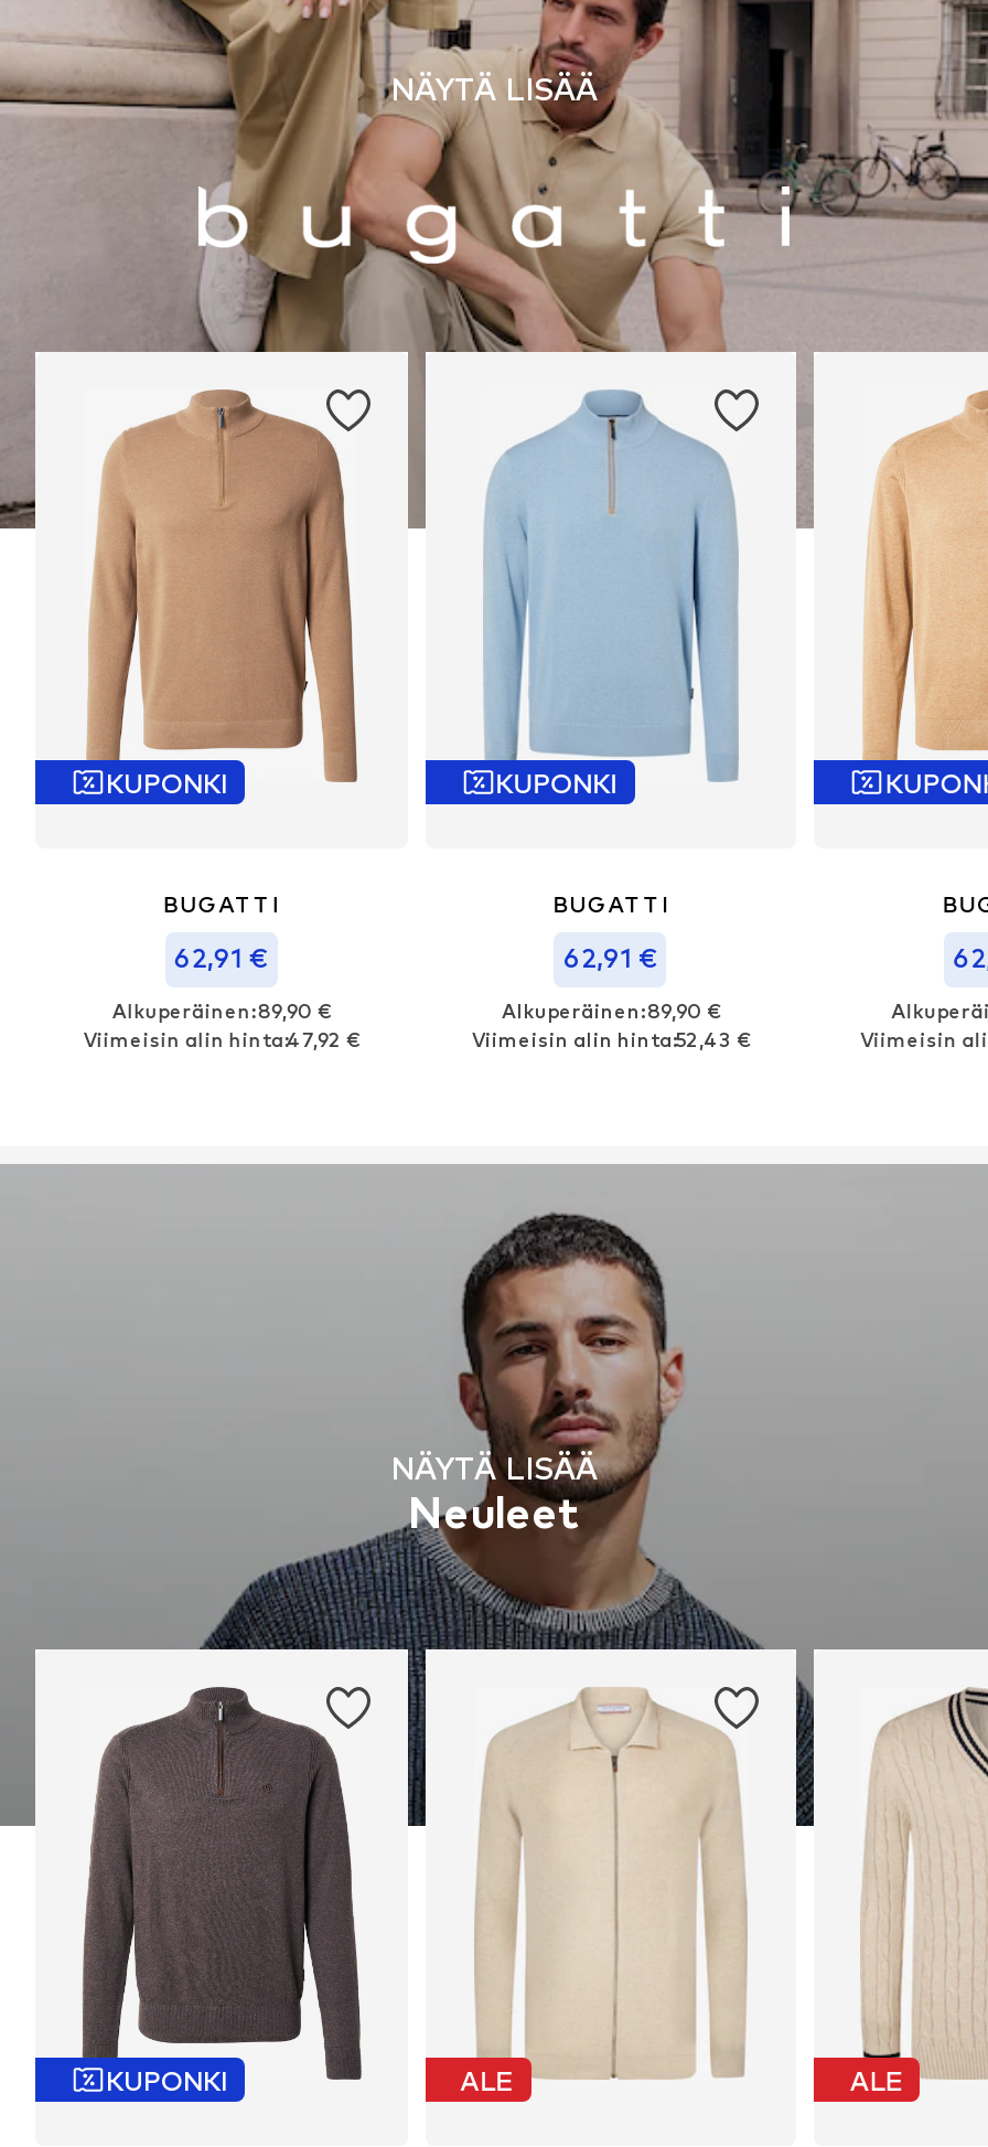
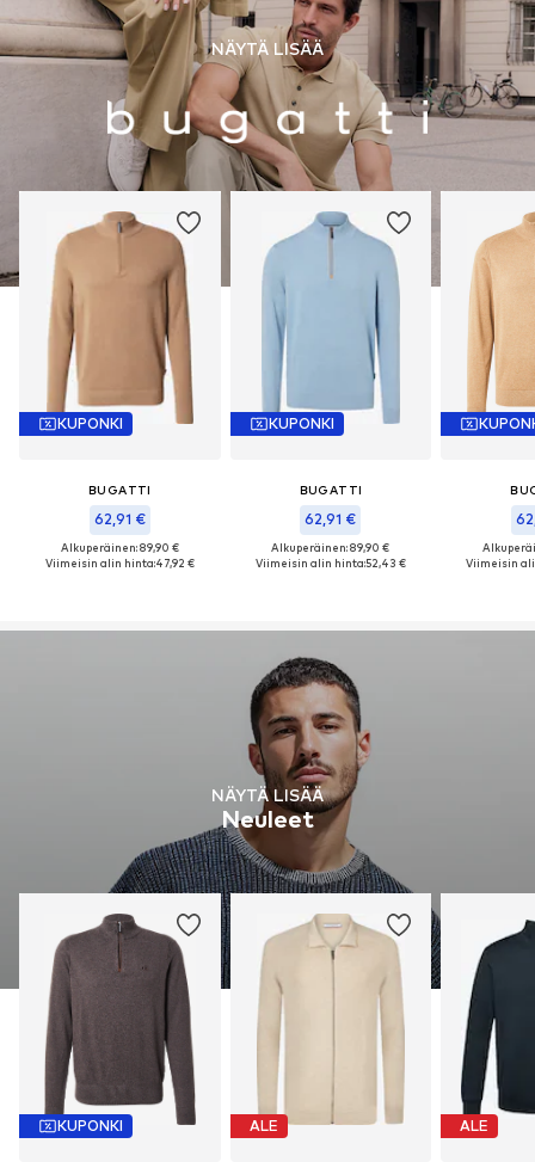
[801,1686,981,2081] [image] -> [460,914,531,1125] [image]

